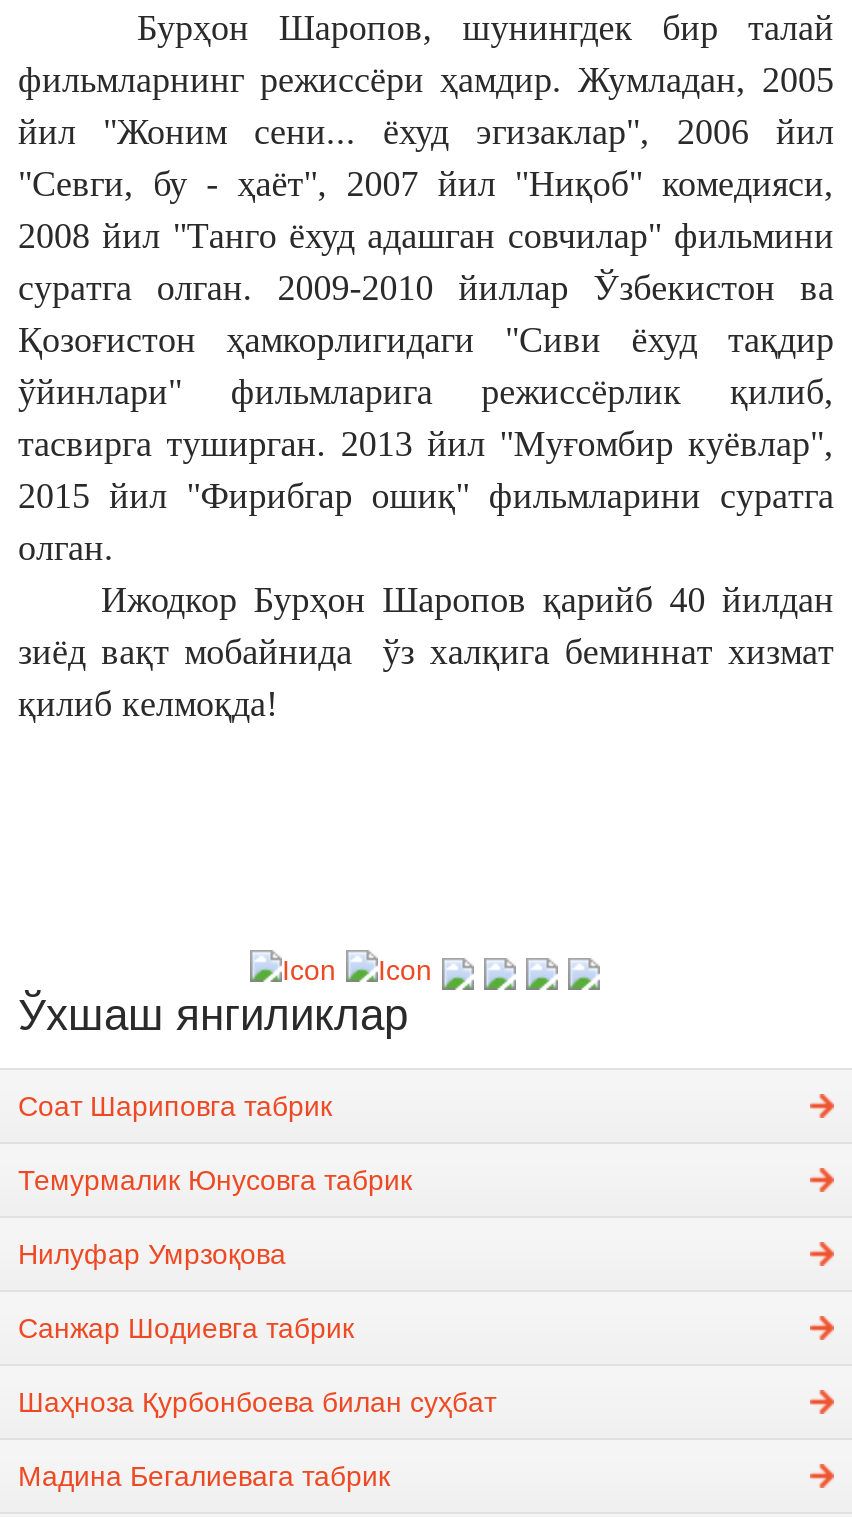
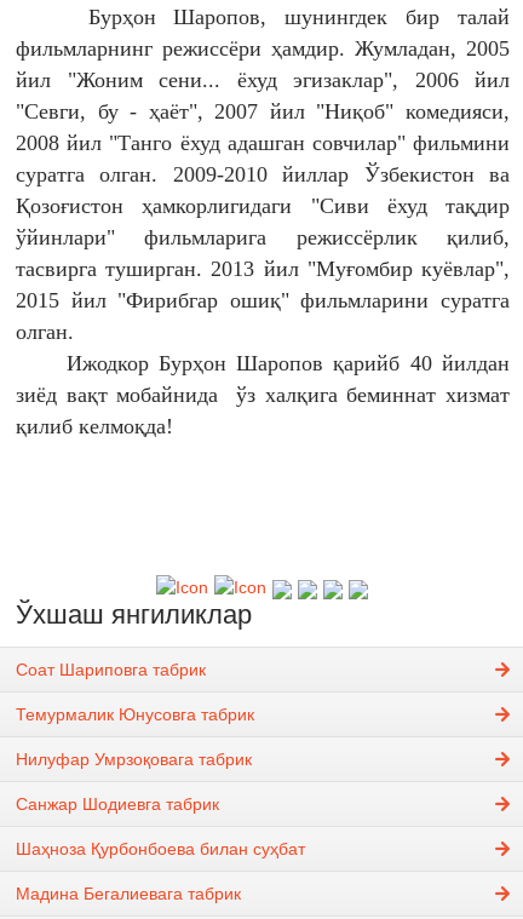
[18,1238,286,1270] Нилуфар Умрзоқова -> [16,750,252,769] Нилуфар Умрзоқовага табрик

